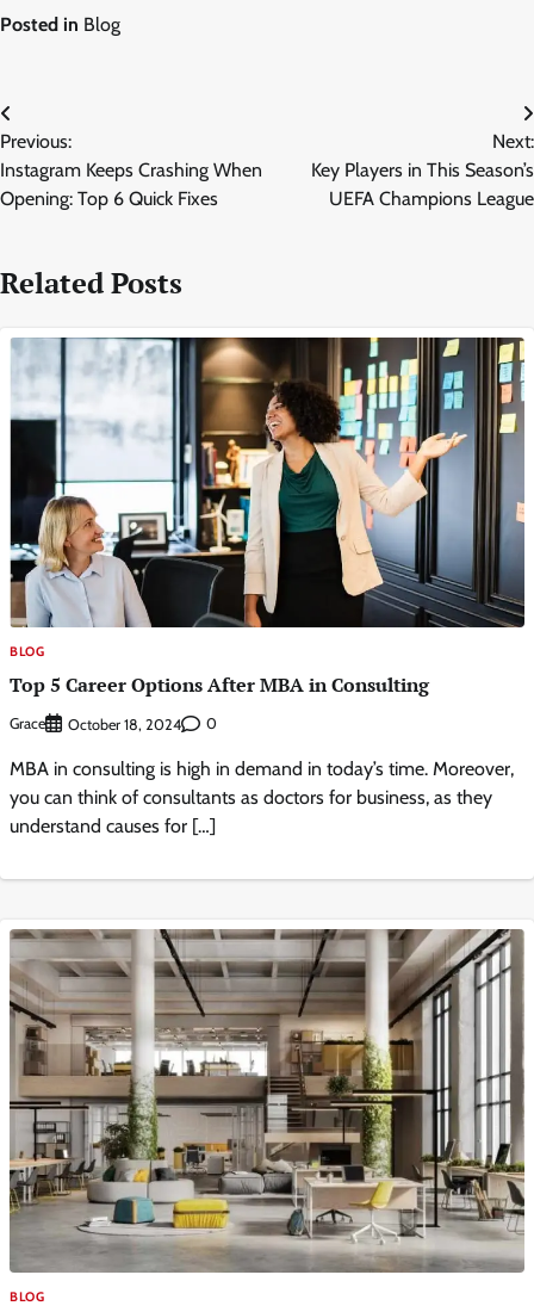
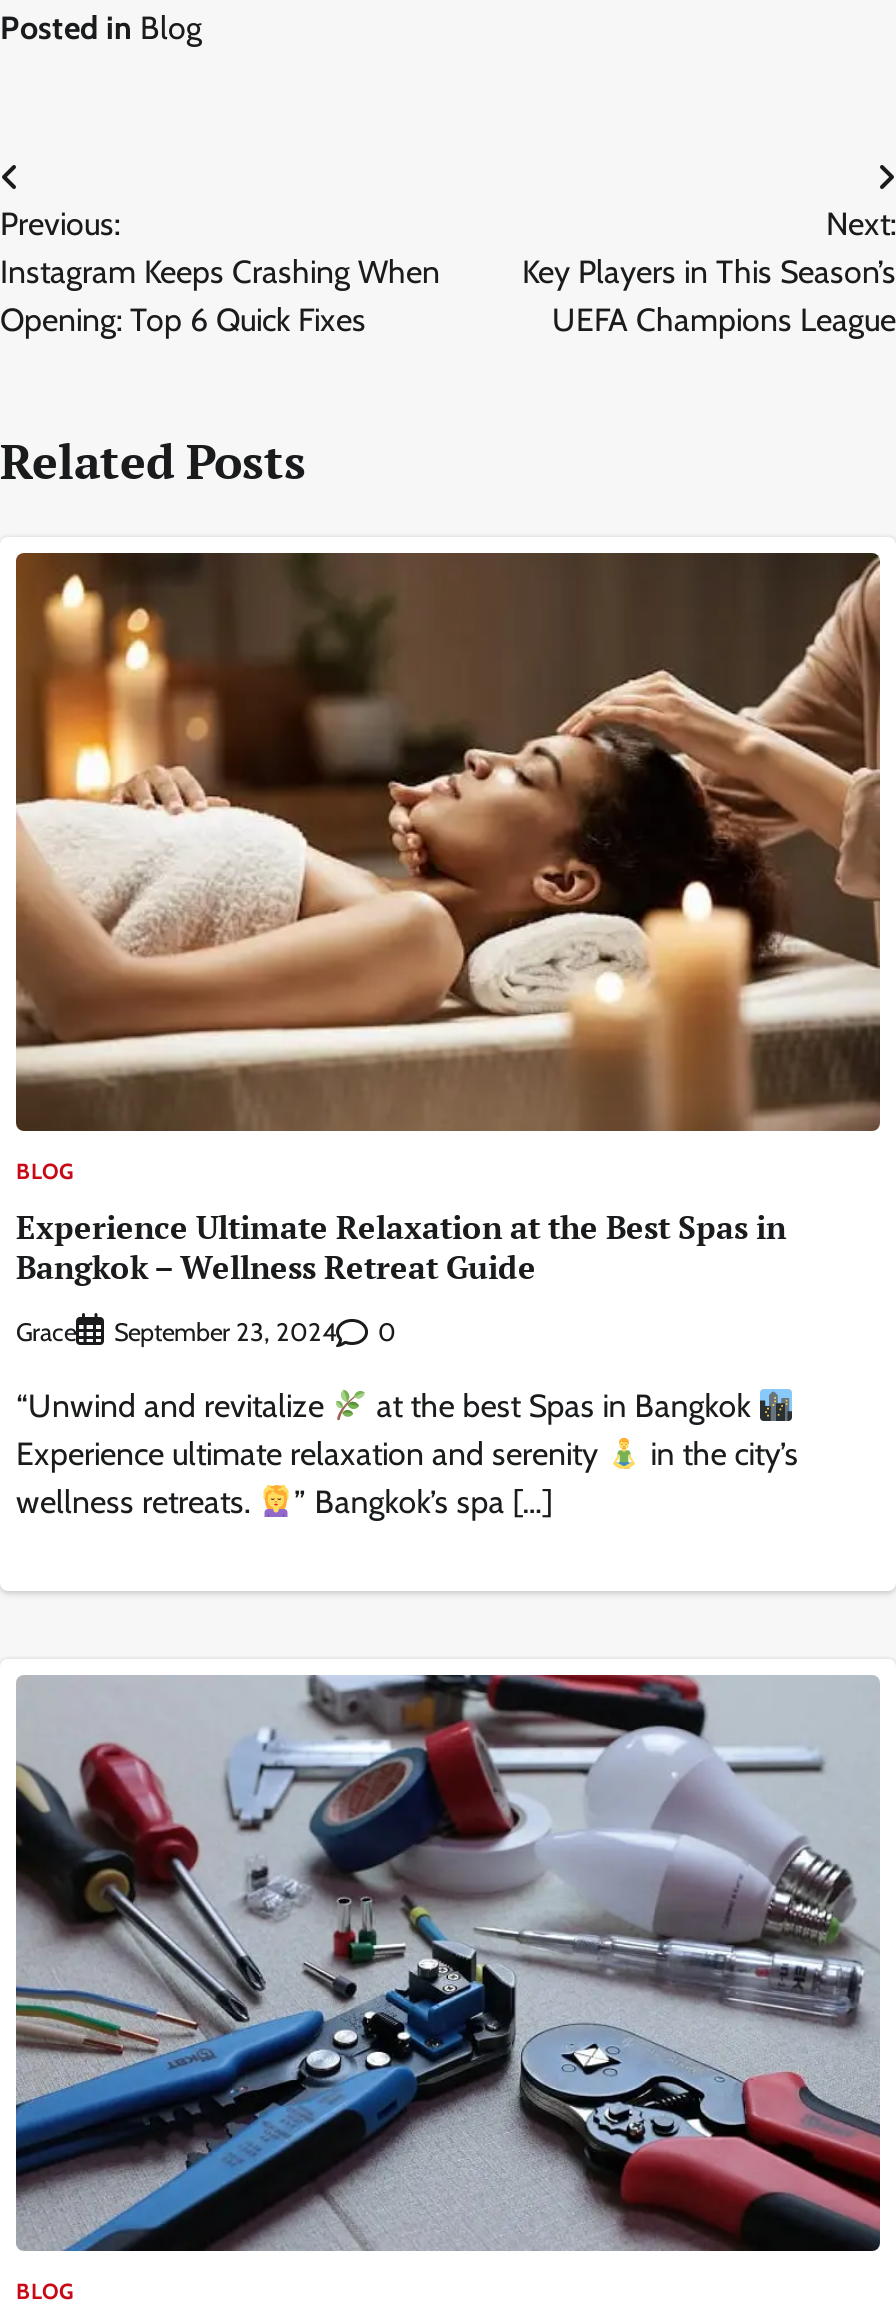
[10,336,524,698] [image] | Top 5 Career Options After MBA in Consulting -> [14,551,882,1289] [image] | Experience Ultimate Relaxation at the Best Spas in | Bangkok – Wellness Retreat Guide
[68,715,181,733] October 18, 2024 -> [114,1318,336,1348] September 23, 2024
[10,757,514,837] MBA in consulting is high in demand in today’s time. Moreover, | you can think of consultants as doctors for business, as they | understand causes for […] -> [16,1388,798,1522] “Unwind and revitalize | at the best Spas in Bangkok | Experience ultimate relaxation and serenity | in the city’s | wellness retreats. | ” Bangkok’s spa […]
[8,928,526,1273] [image] -> [14,1673,882,2253] [image]

